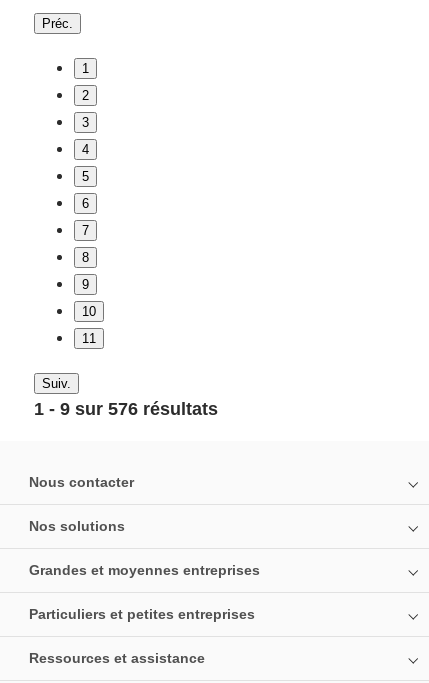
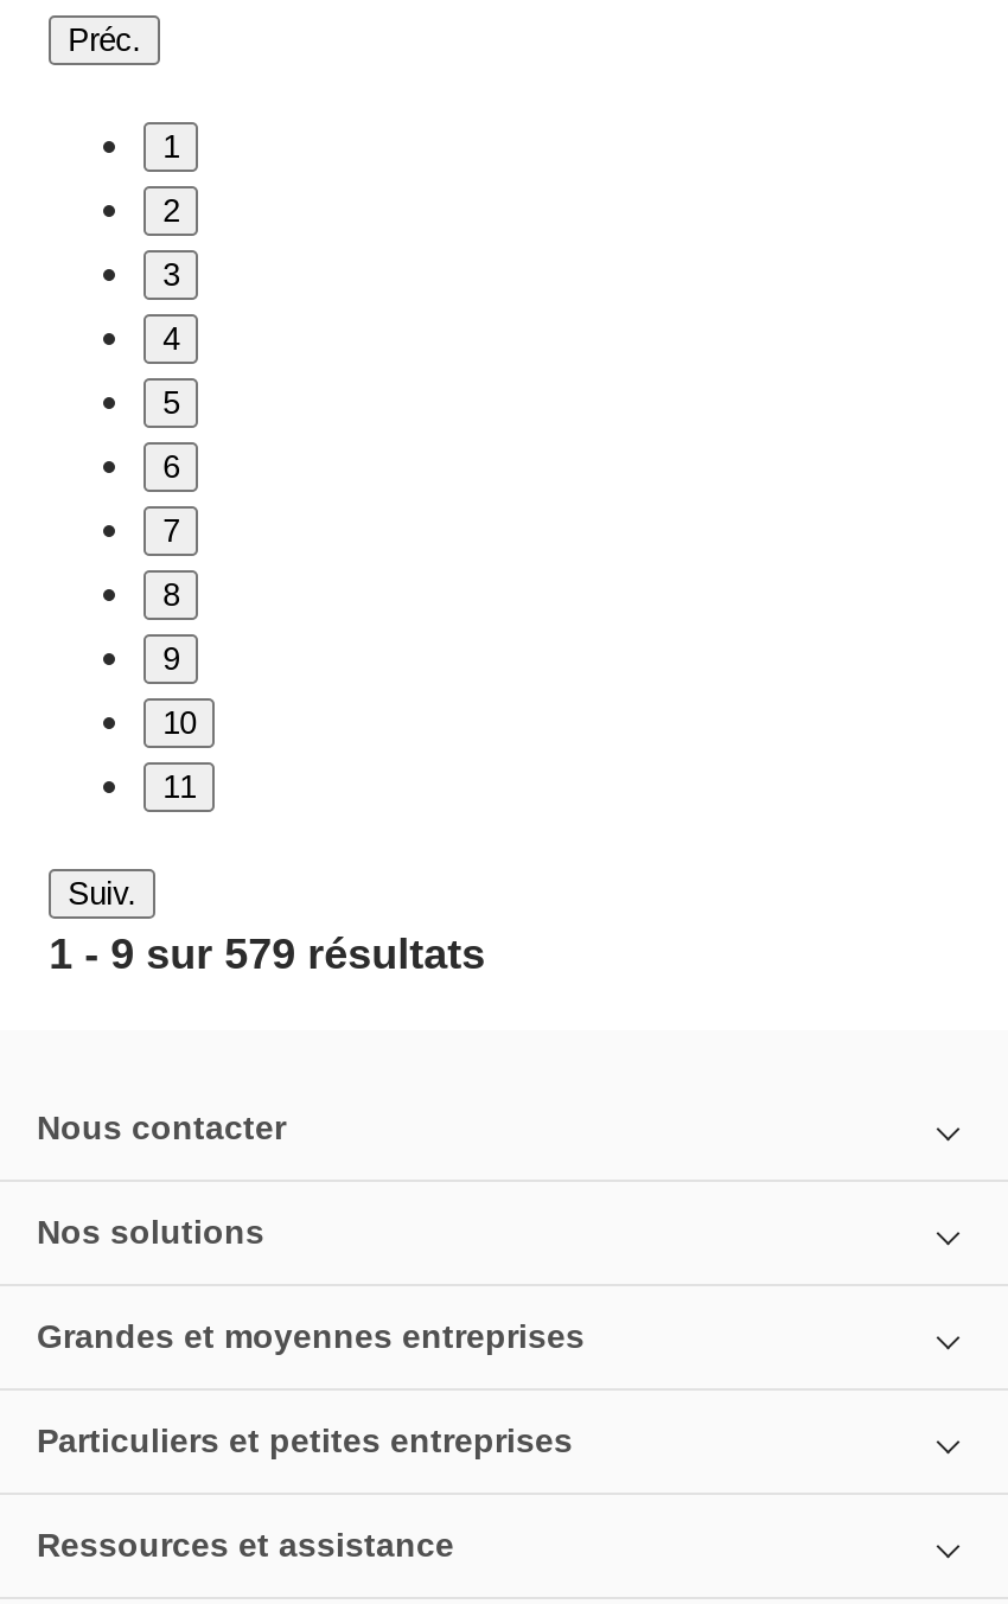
[34,399,218,419] 1 - 9 sur 576 résultats -> [49,931,486,978] 1 - 9 sur 579 résultats

